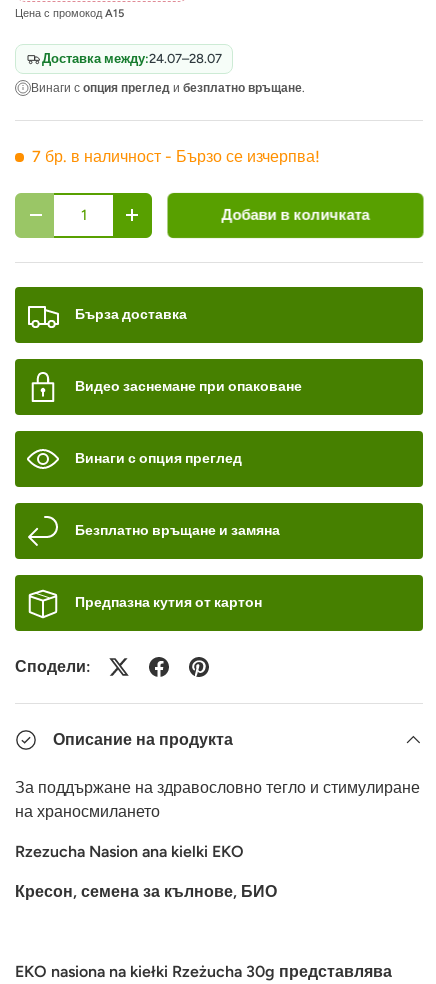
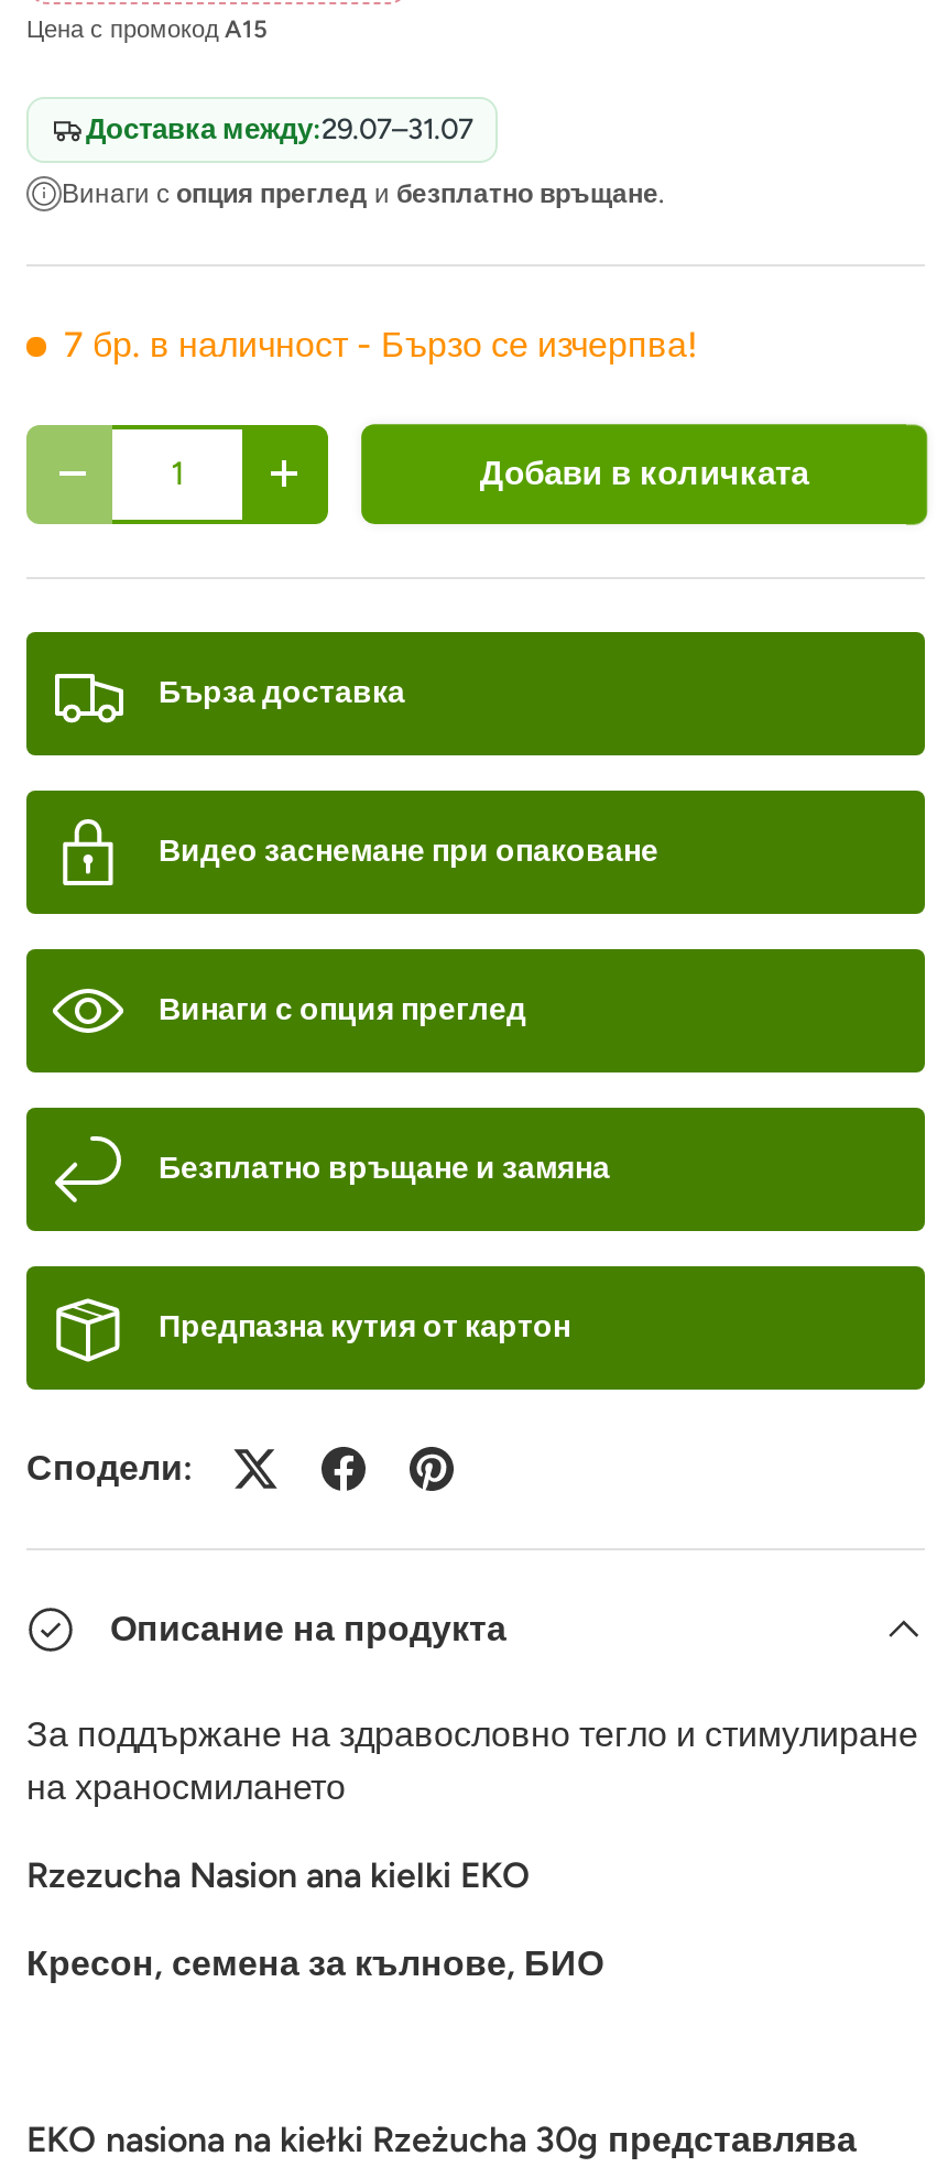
[42,51,222,66] Доставка между:24.07–28.07 -> [86,112,473,145] Доставка между:29.07–31.07

